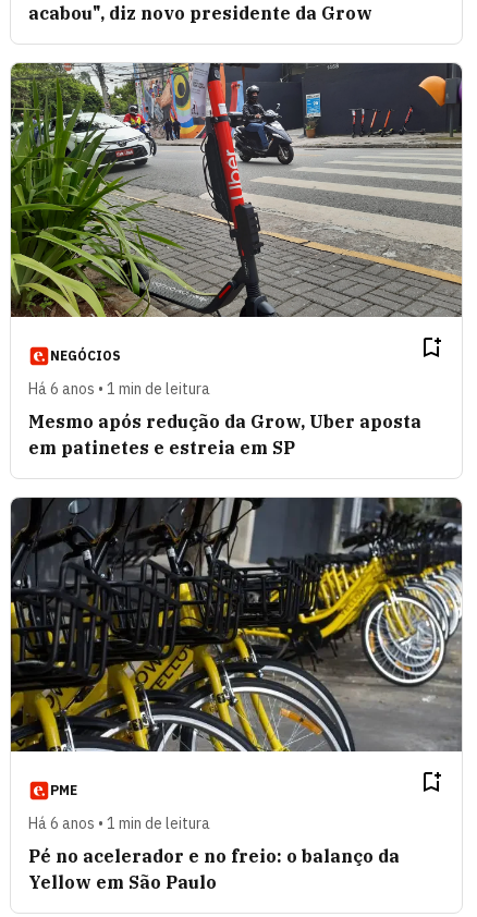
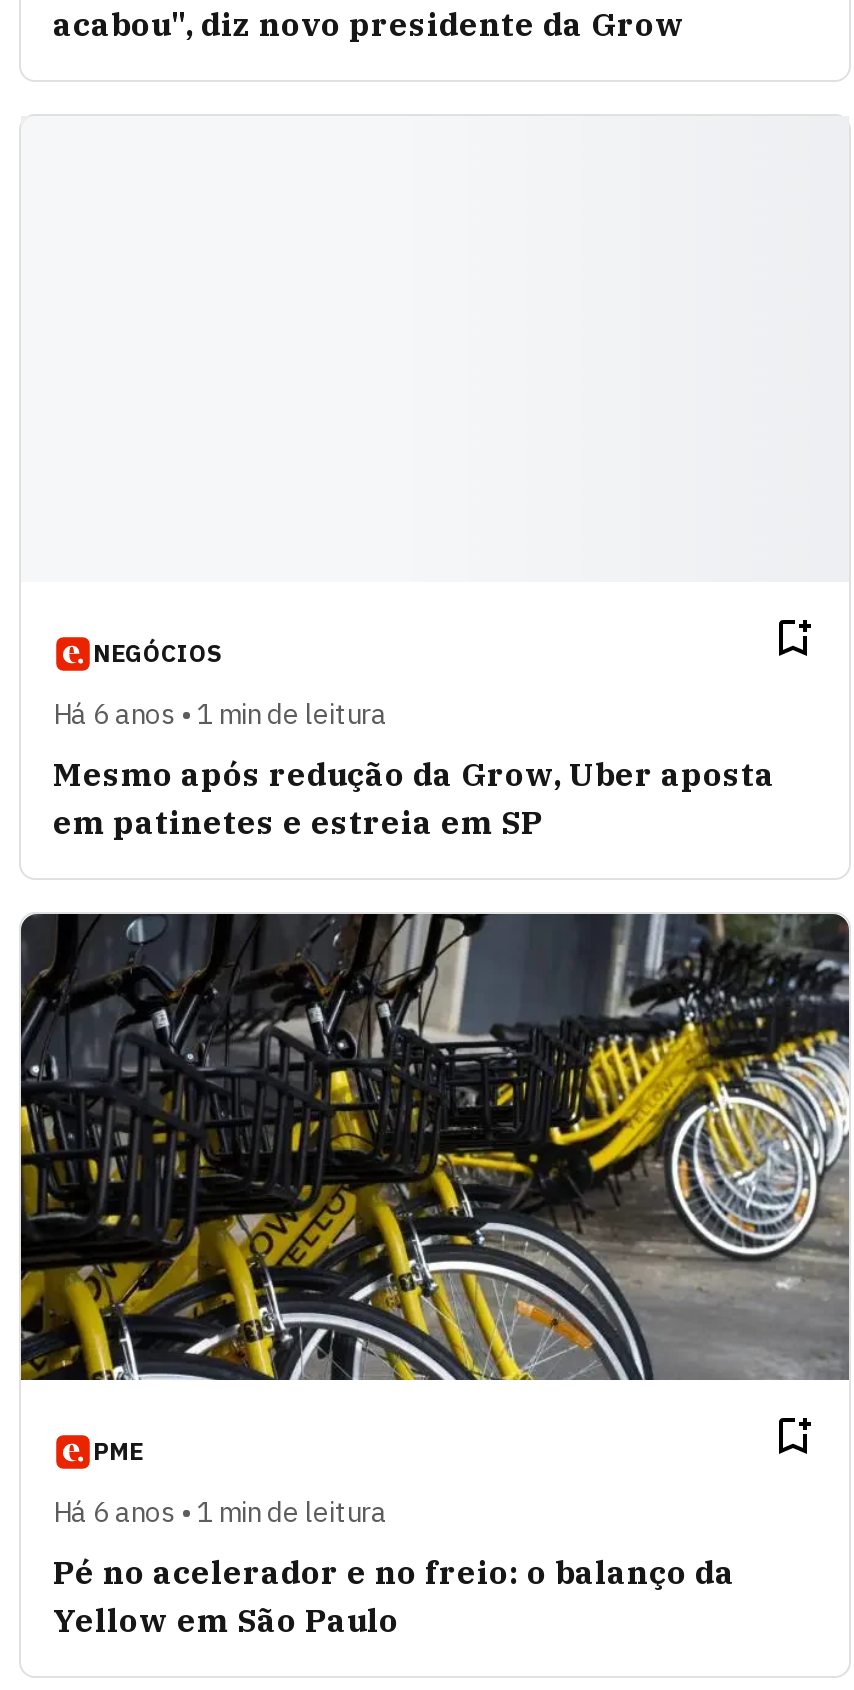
[10,62,463,318] [image] -> none

